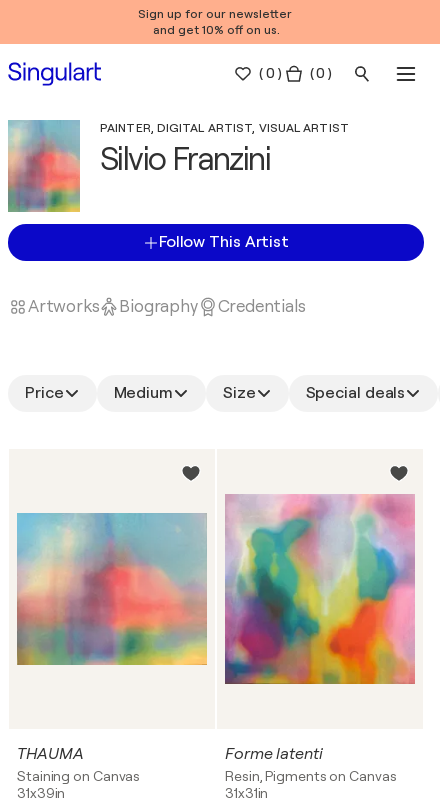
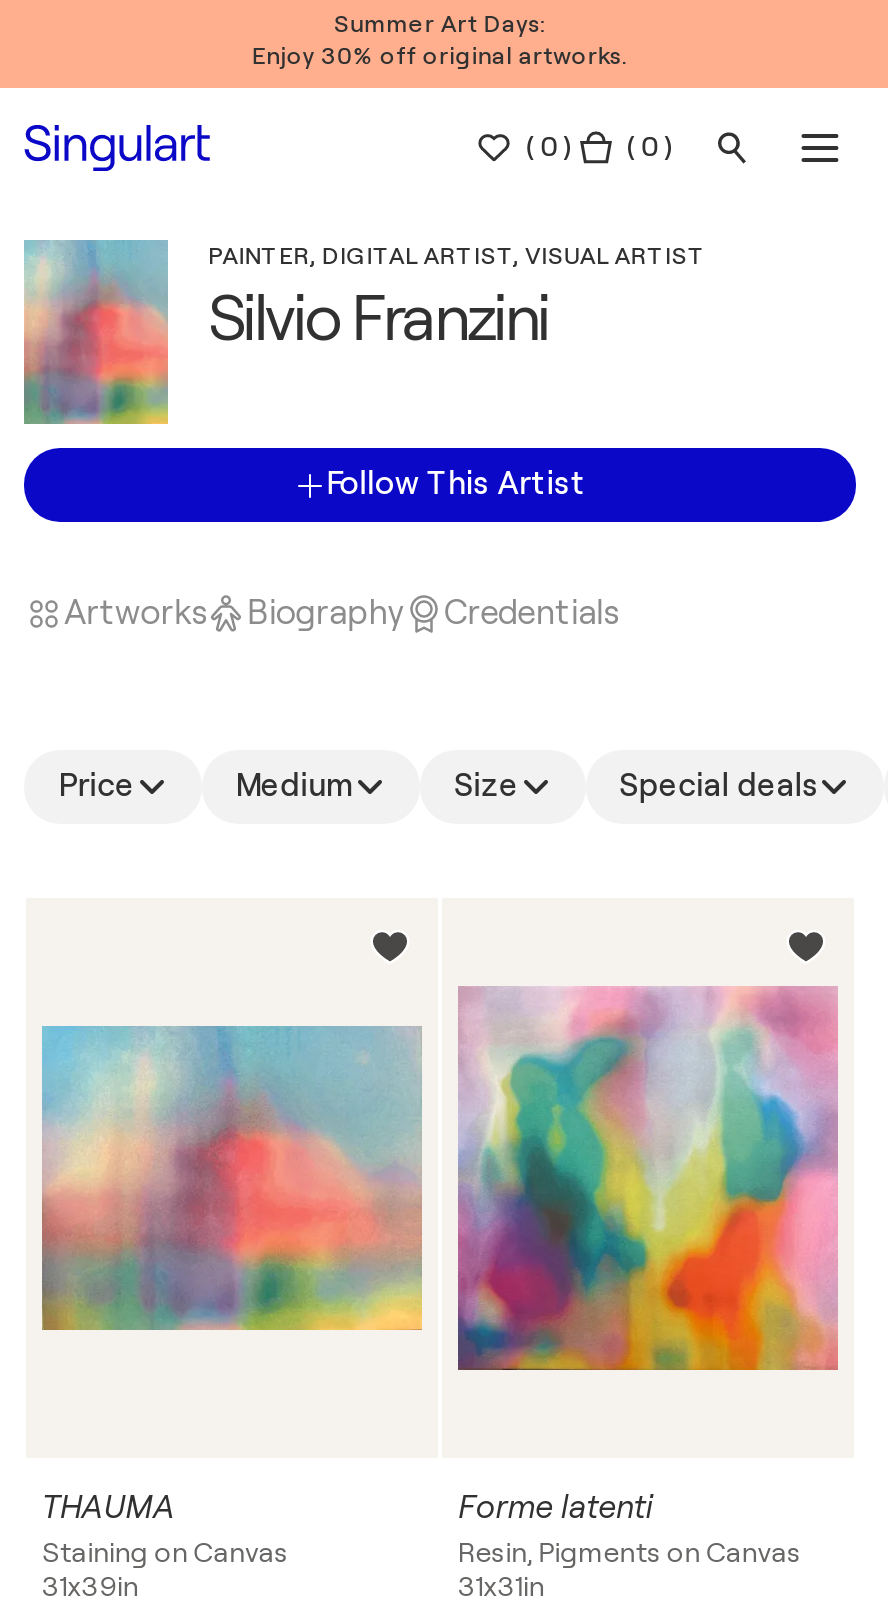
[137,7,294,37] Sign up for our newsletter | and get 10% off on us. -> [252,10,628,70] Summer Art Days: | Enjoy 30% off original artworks.

